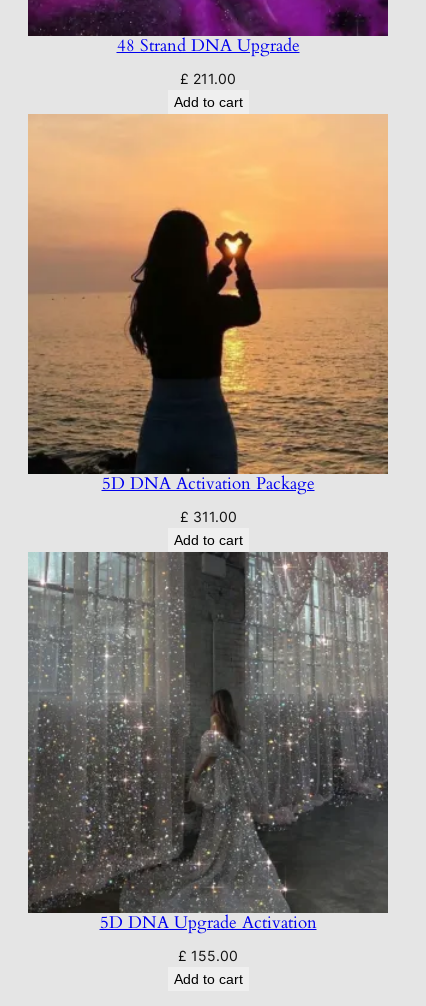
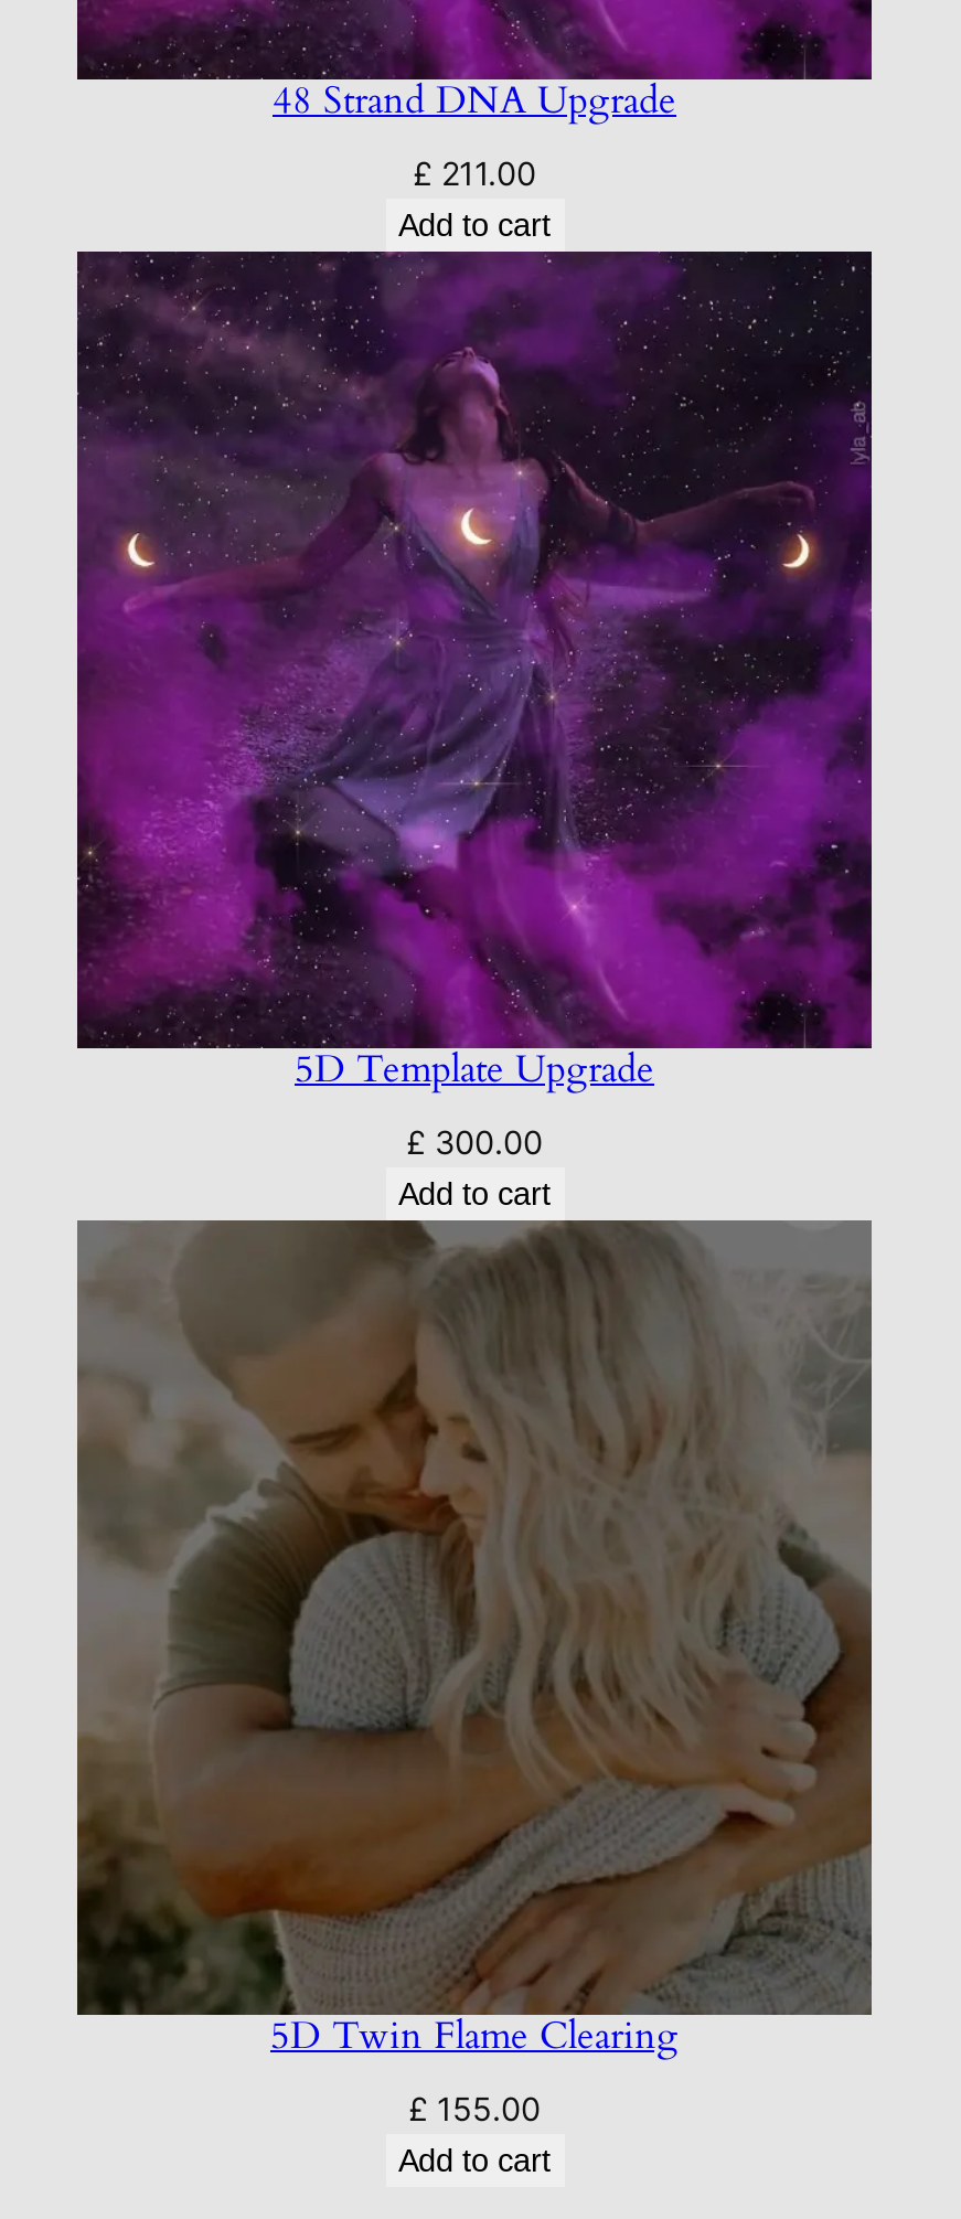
[27,114,389,495] [image] | 5D DNA Activation Package -> [75,249,874,1094] [image] | 5D Template Upgrade
[179,508,236,525] £311.00 -> [406,1122,543,1160] £300.00
[28,552,388,934] [image] | 5D DNA Upgrade Activation -> [77,1218,872,2061] [image] | 5D Twin Flame Clearing

